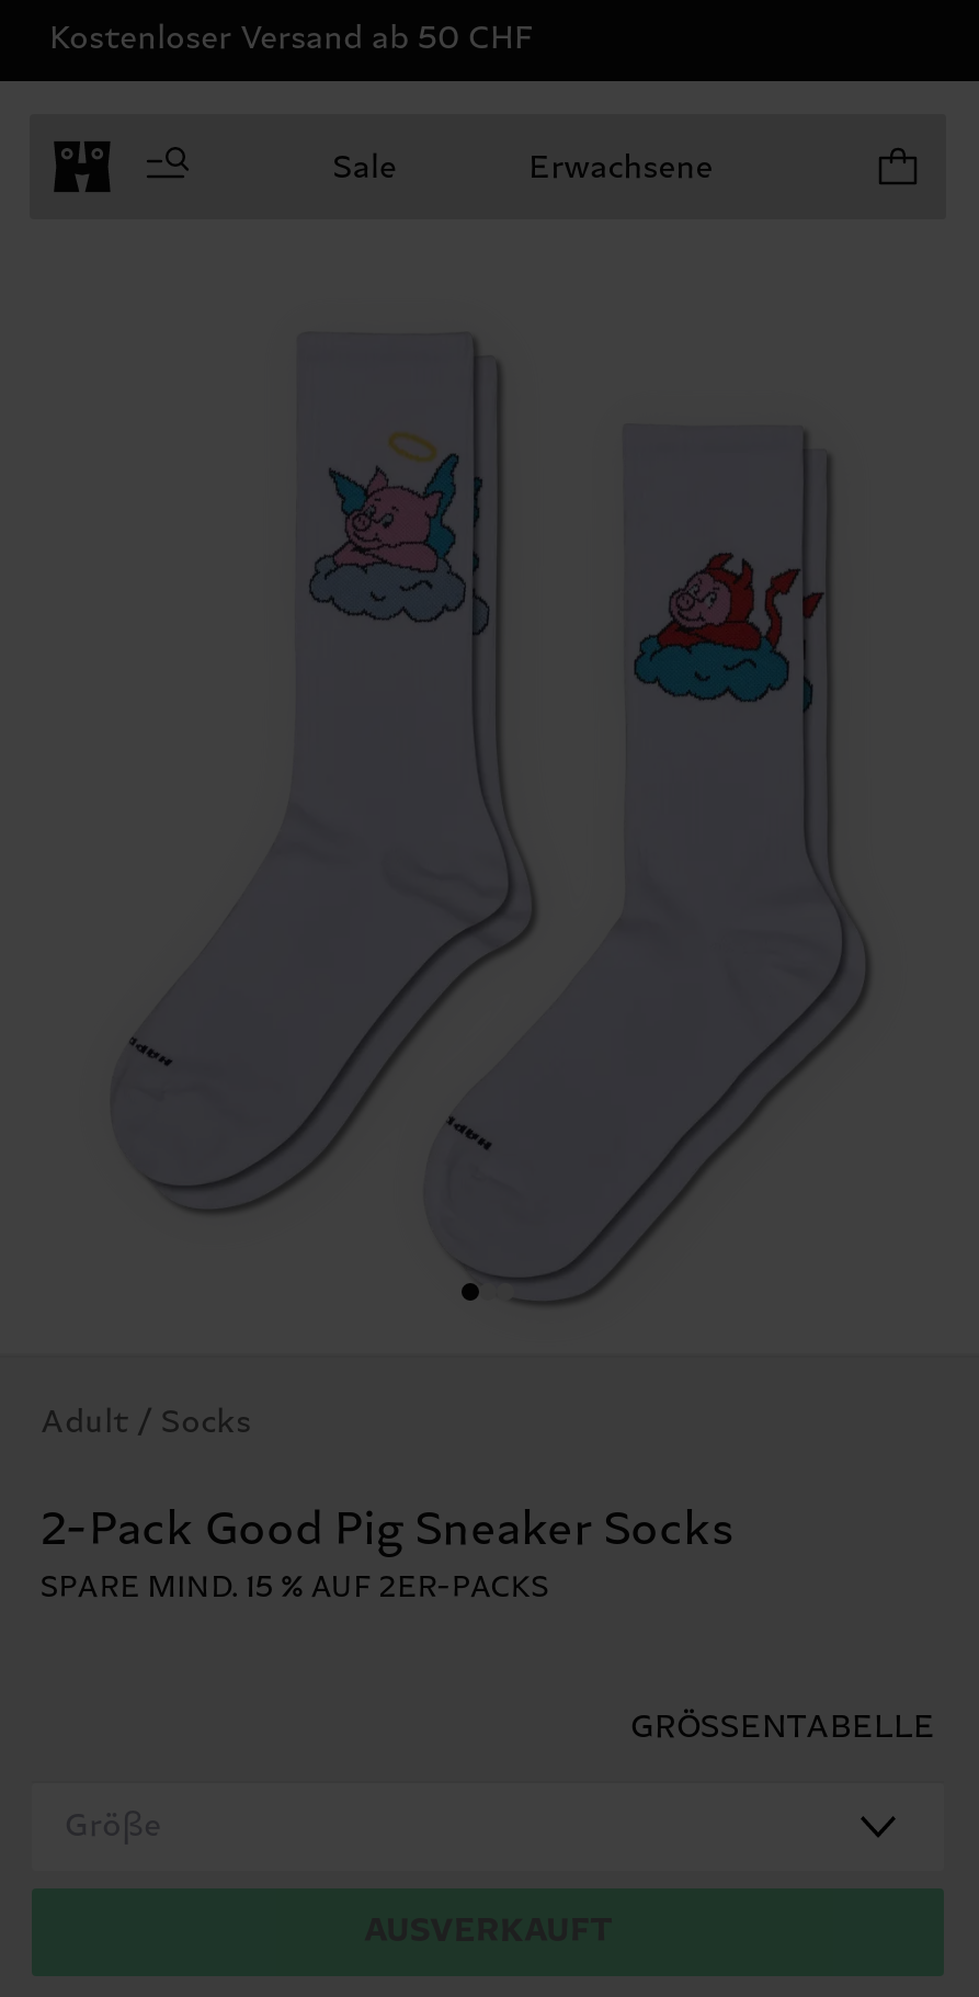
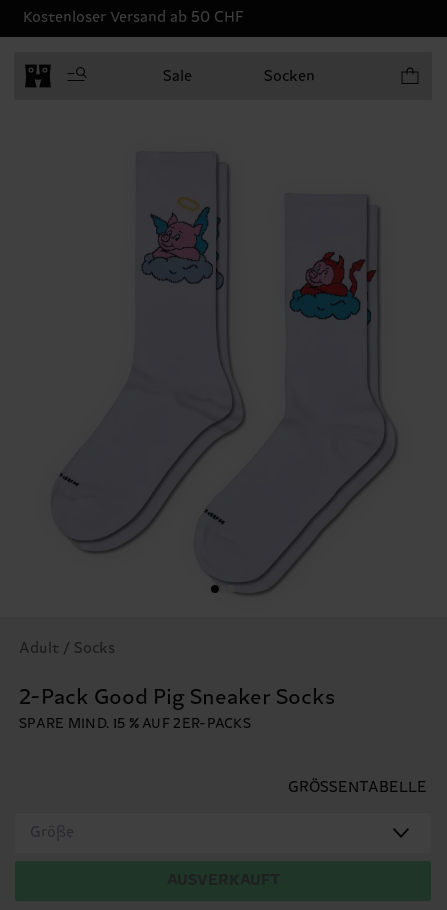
[529,148,713,185] Erwachsene -> [264,67,315,84] Socken

